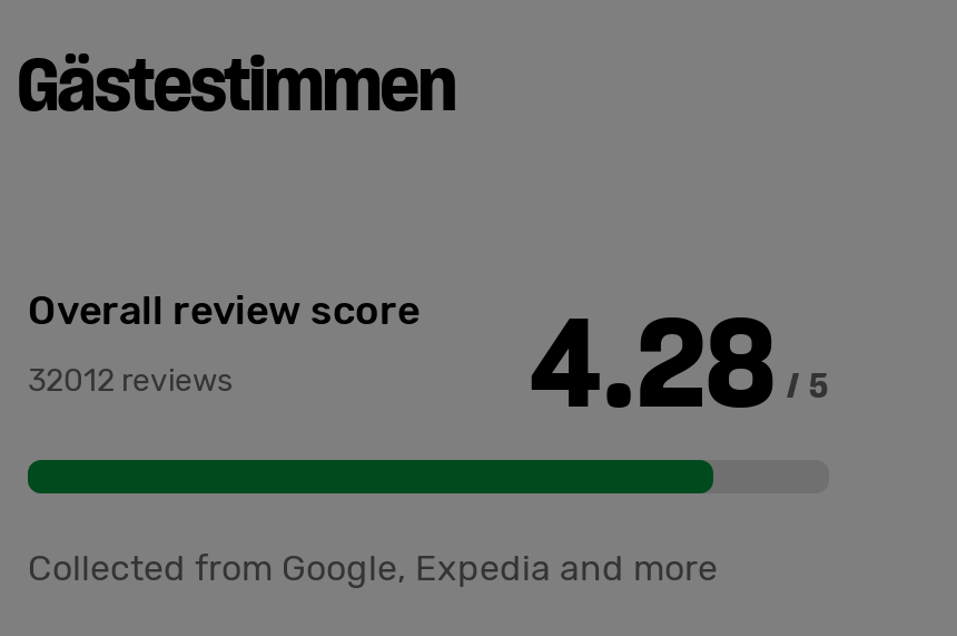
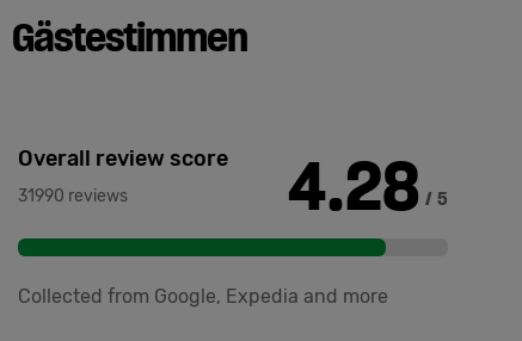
[28,362,233,400] 32012 reviews -> [18,186,128,206] 31990 reviews

